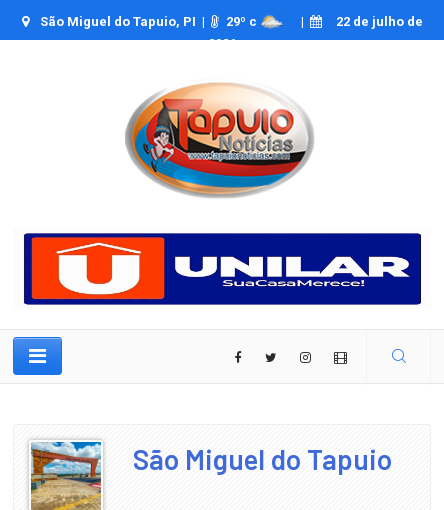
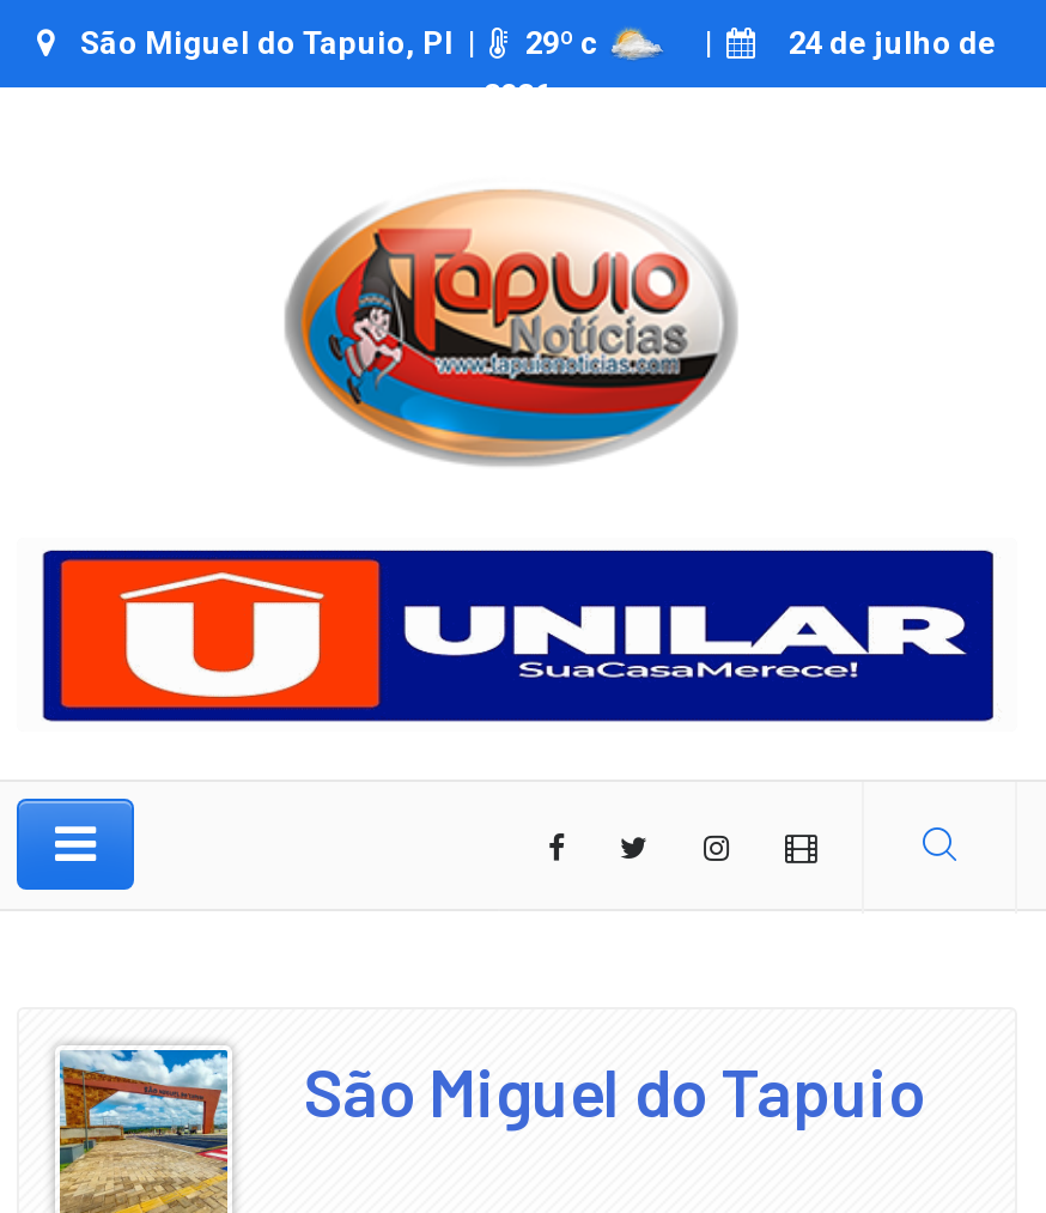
[326,14,422,29] 22 de julho de -> [767,25,997,61] 24 de julho de

